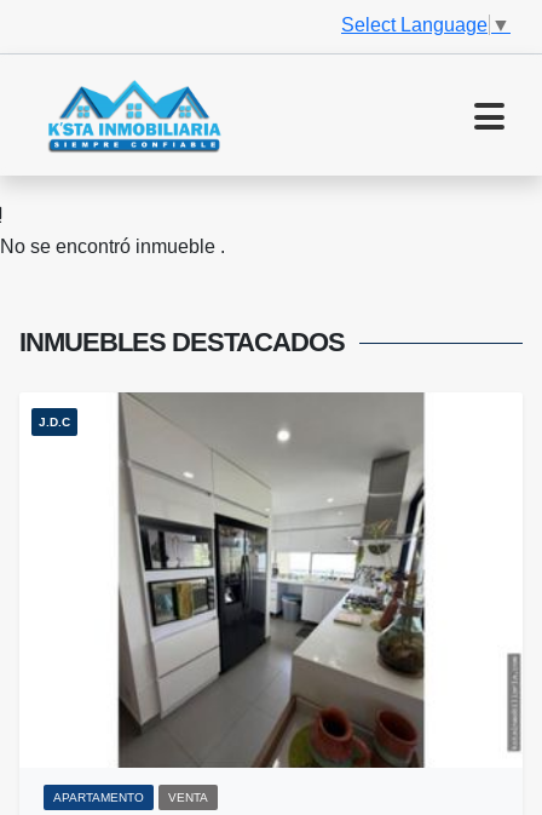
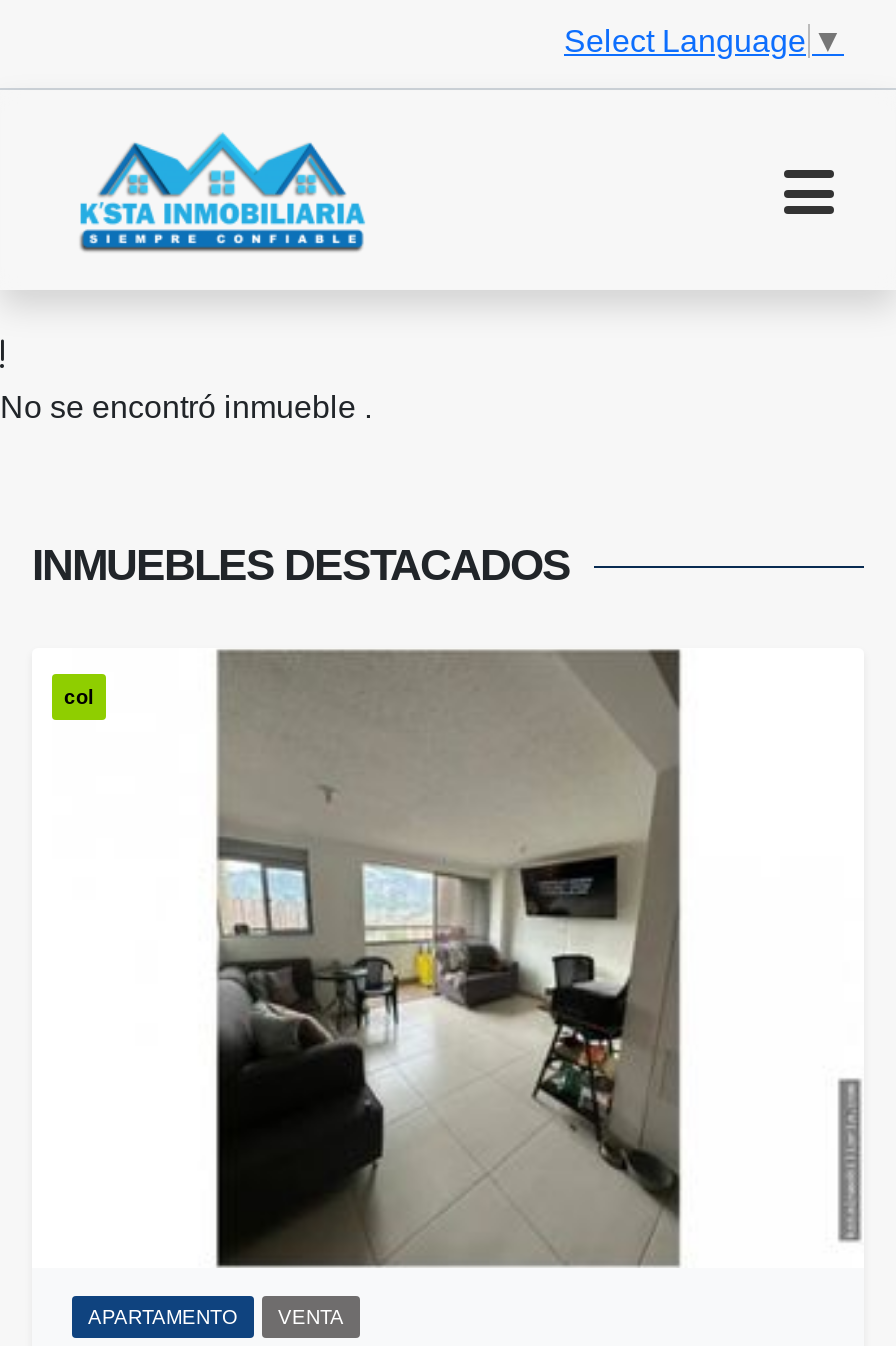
[116,391,426,769] [image] -> [194,648,702,1268] [image]
[39,416,70,429] J.D.C -> [64,686,94,708] col

